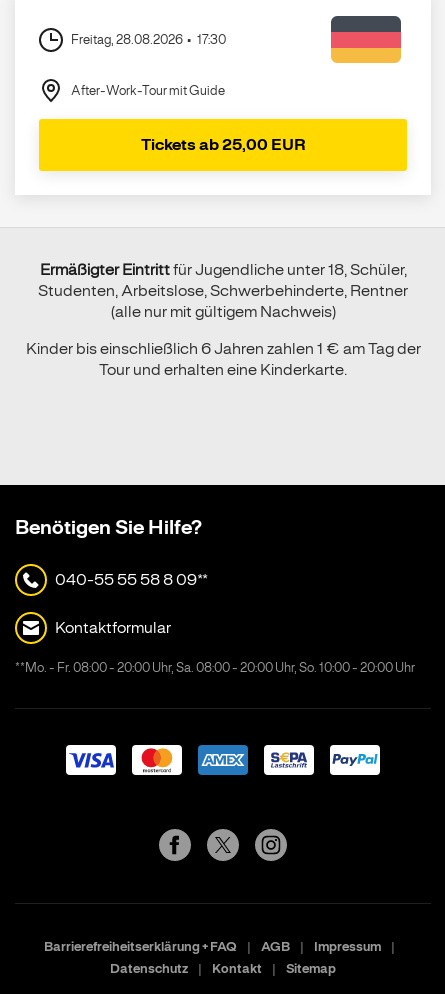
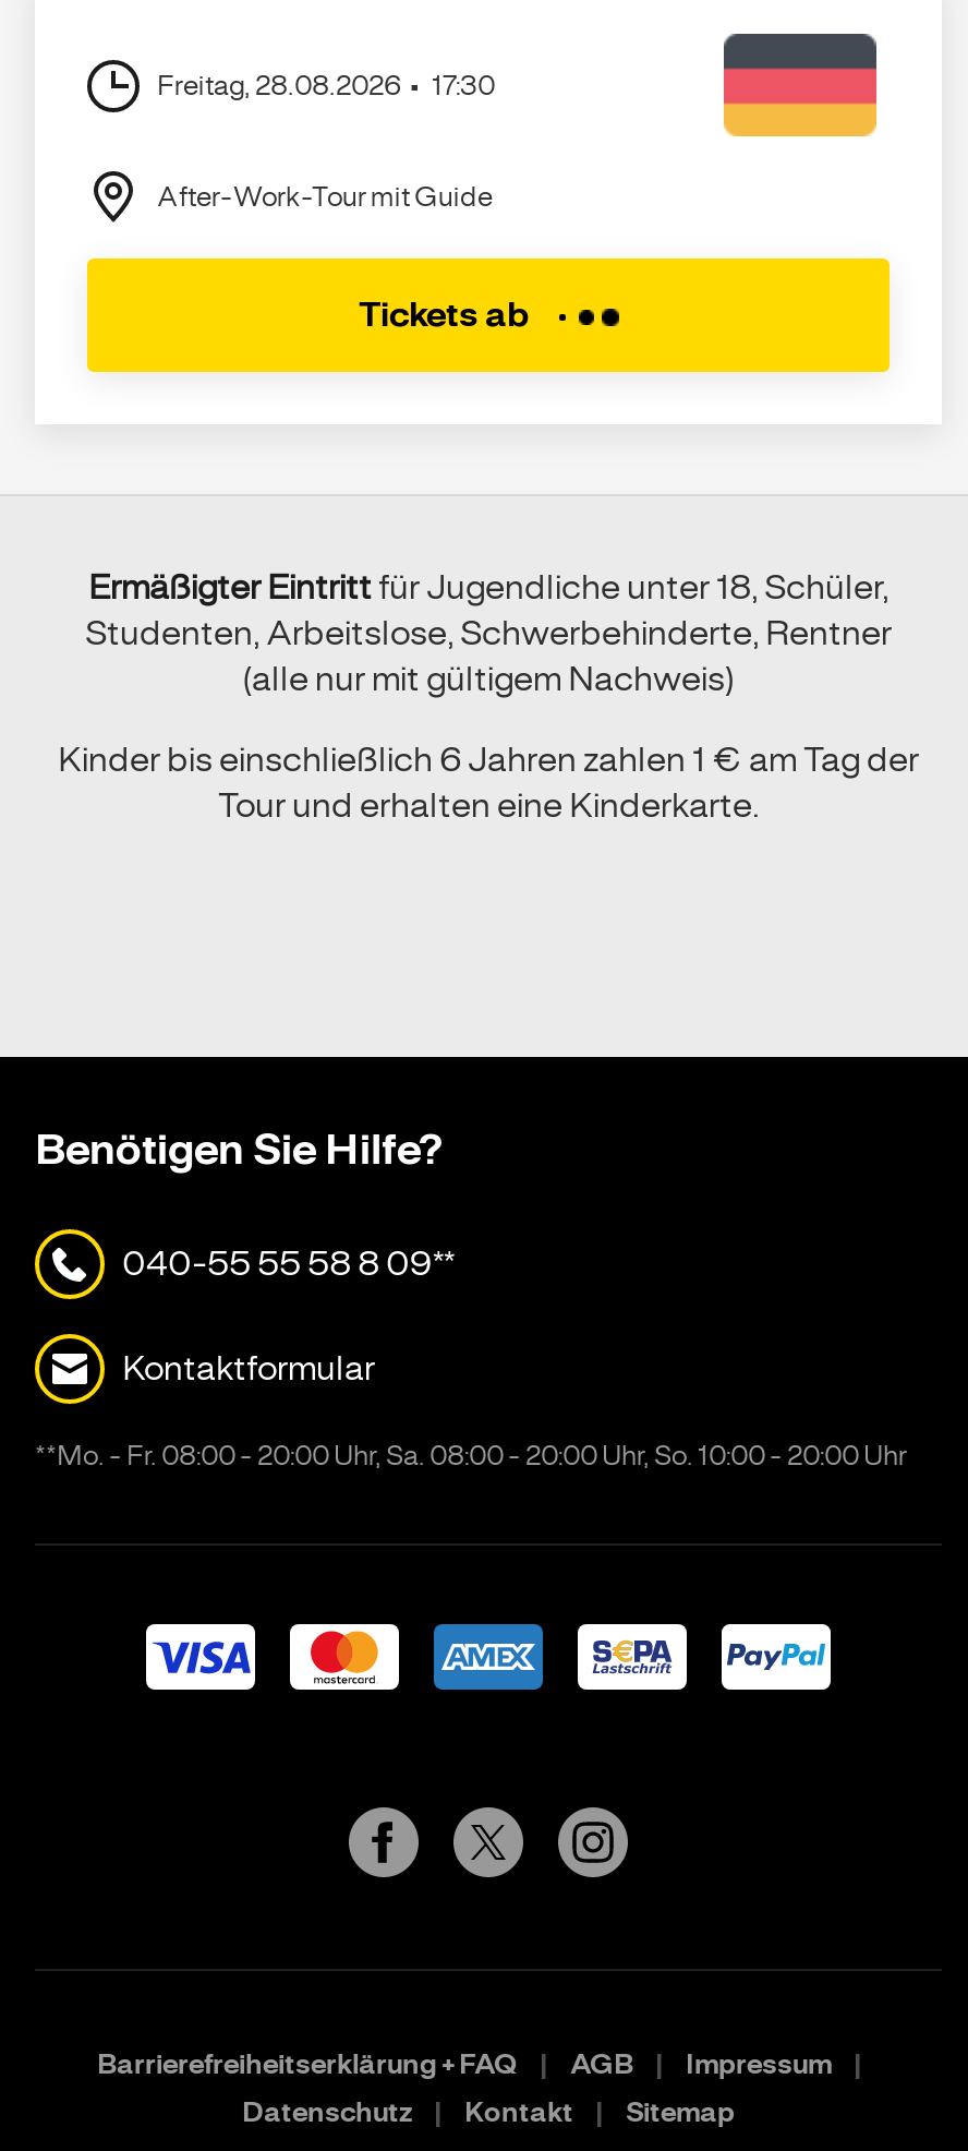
[140,135,305,155] Tickets ab 25,00 EUR -> [359,293,535,337] Tickets ab

